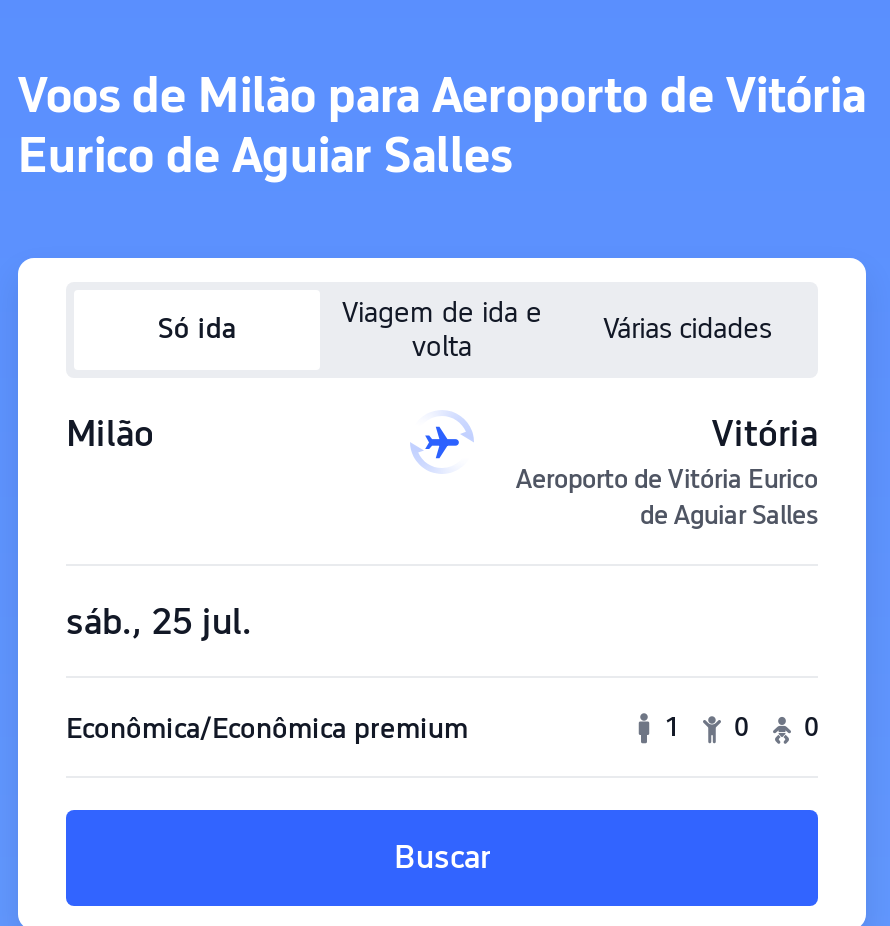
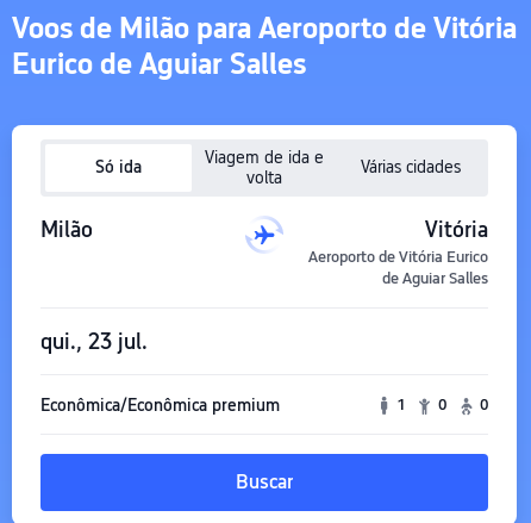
[66,599,252,641] sáb., 25 jul. -> [40,328,148,353] qui., 23 jul.

